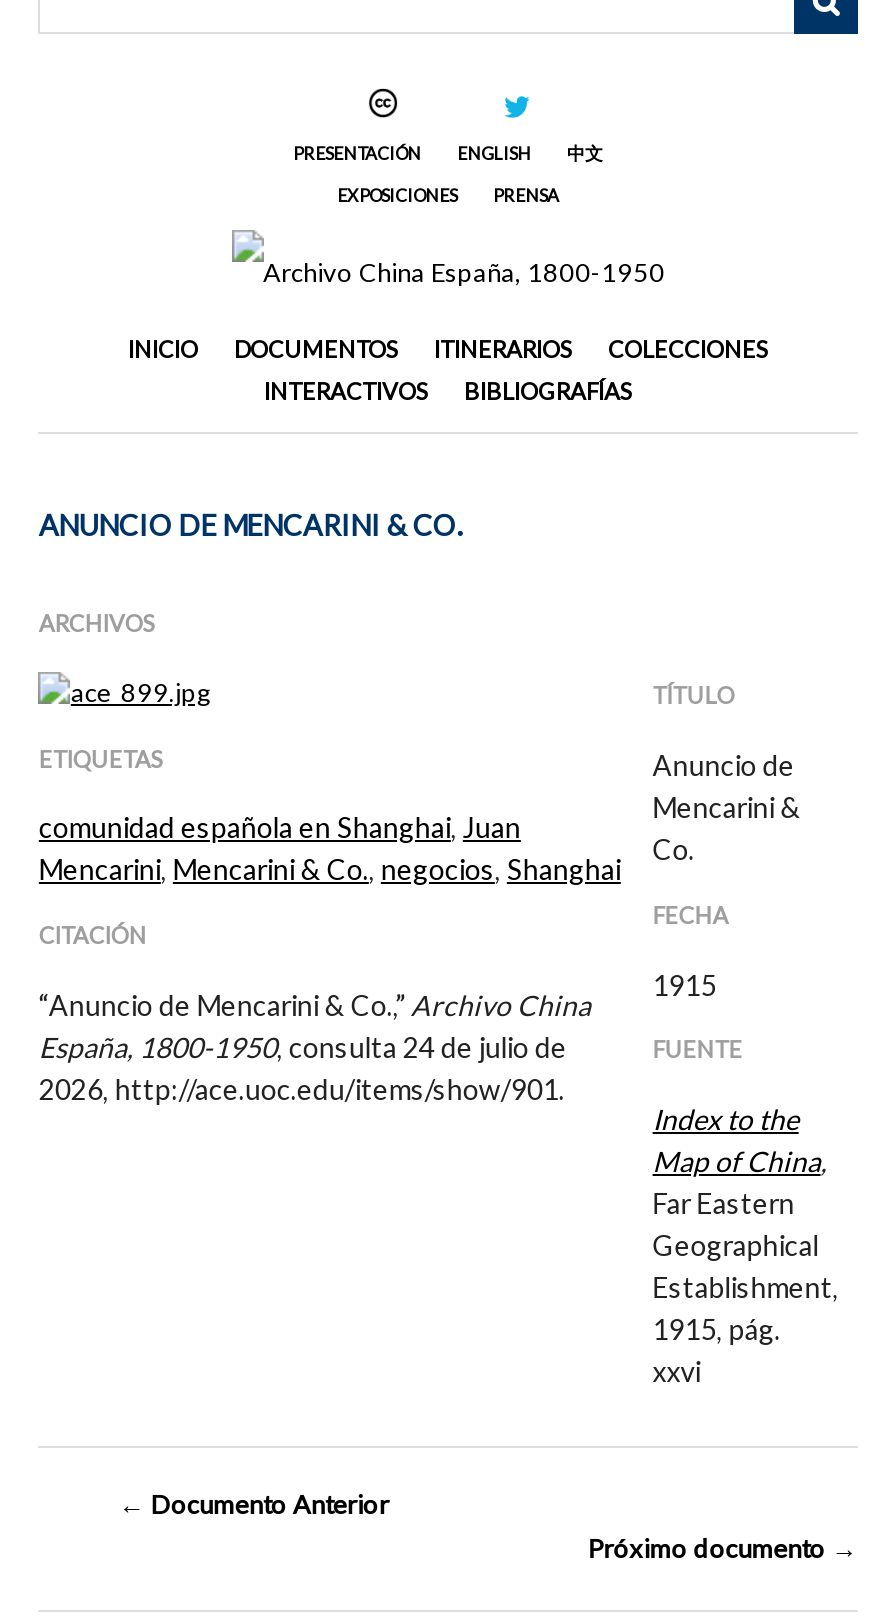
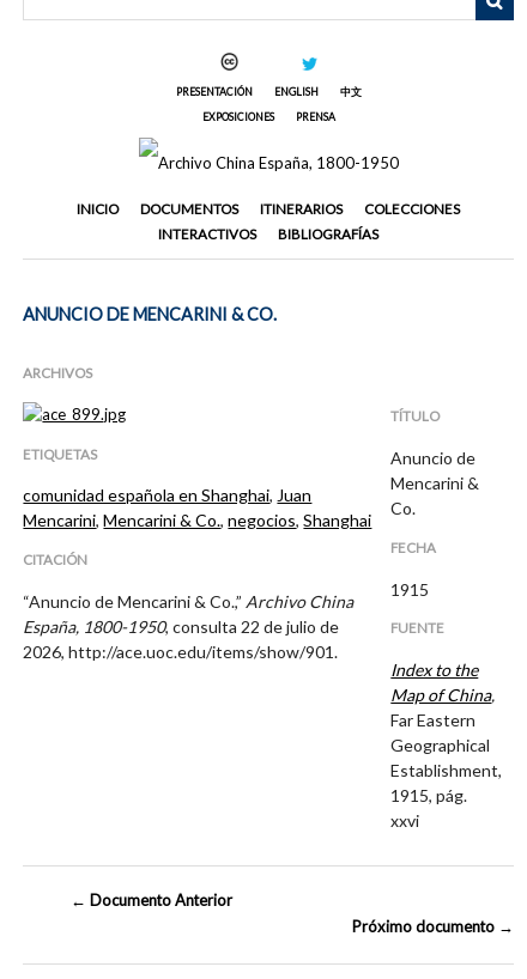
[39,1030,567,1064] España, 1800-1950, consulta 24 de julio de -> [23,616,339,636] España, 1800-1950, consulta 22 de julio de

